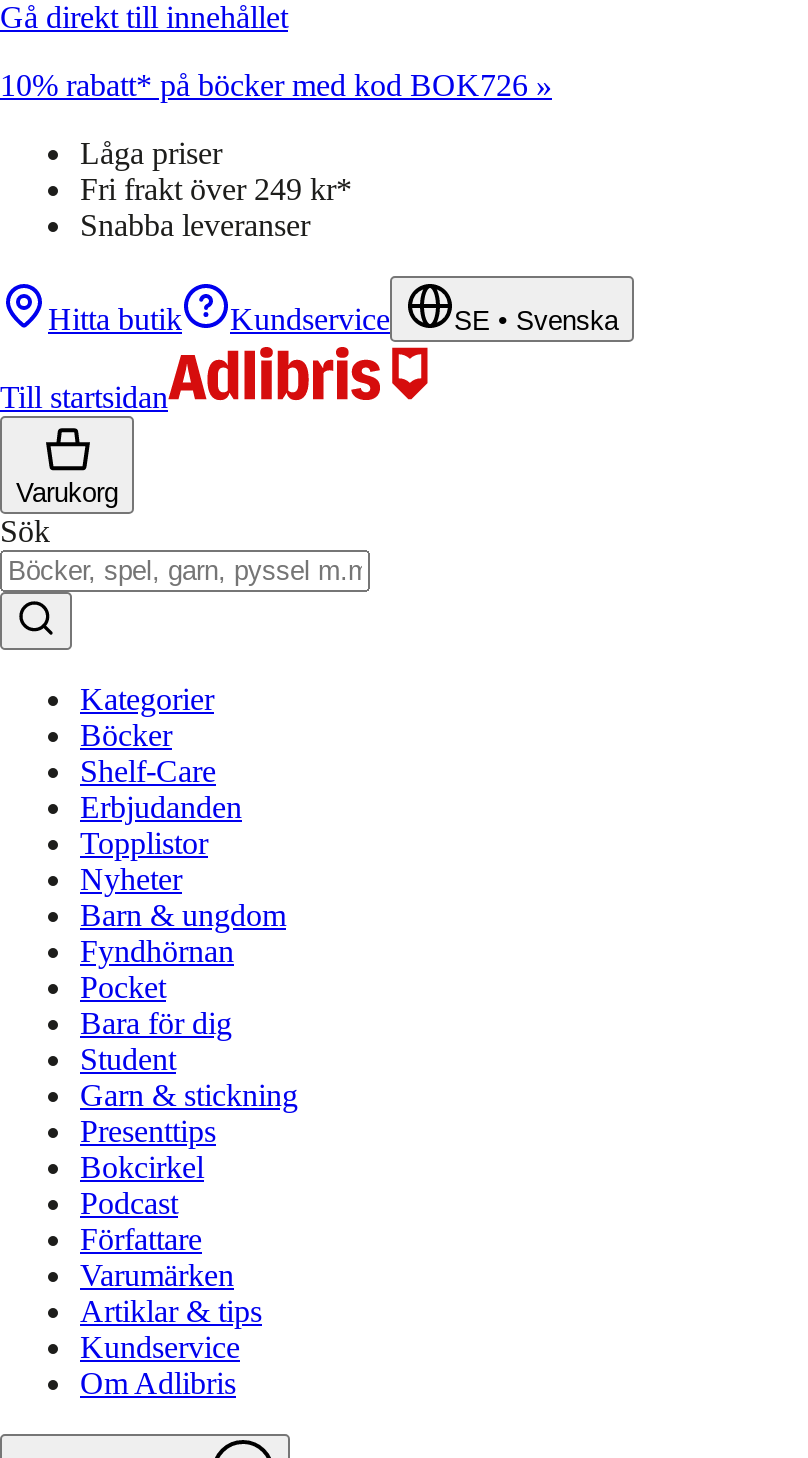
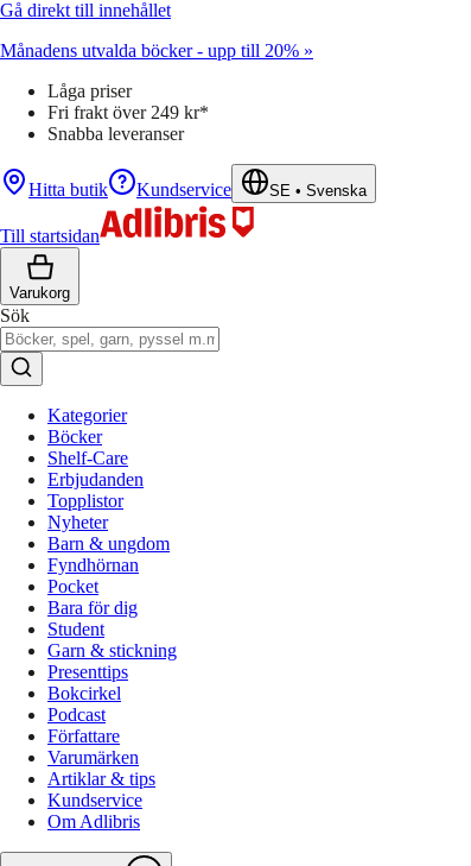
[0,68,552,102] 10% rabatt* på böcker med kod BOK726 » -> [0,40,313,61] Månadens utvalda böcker - upp till 20% »

